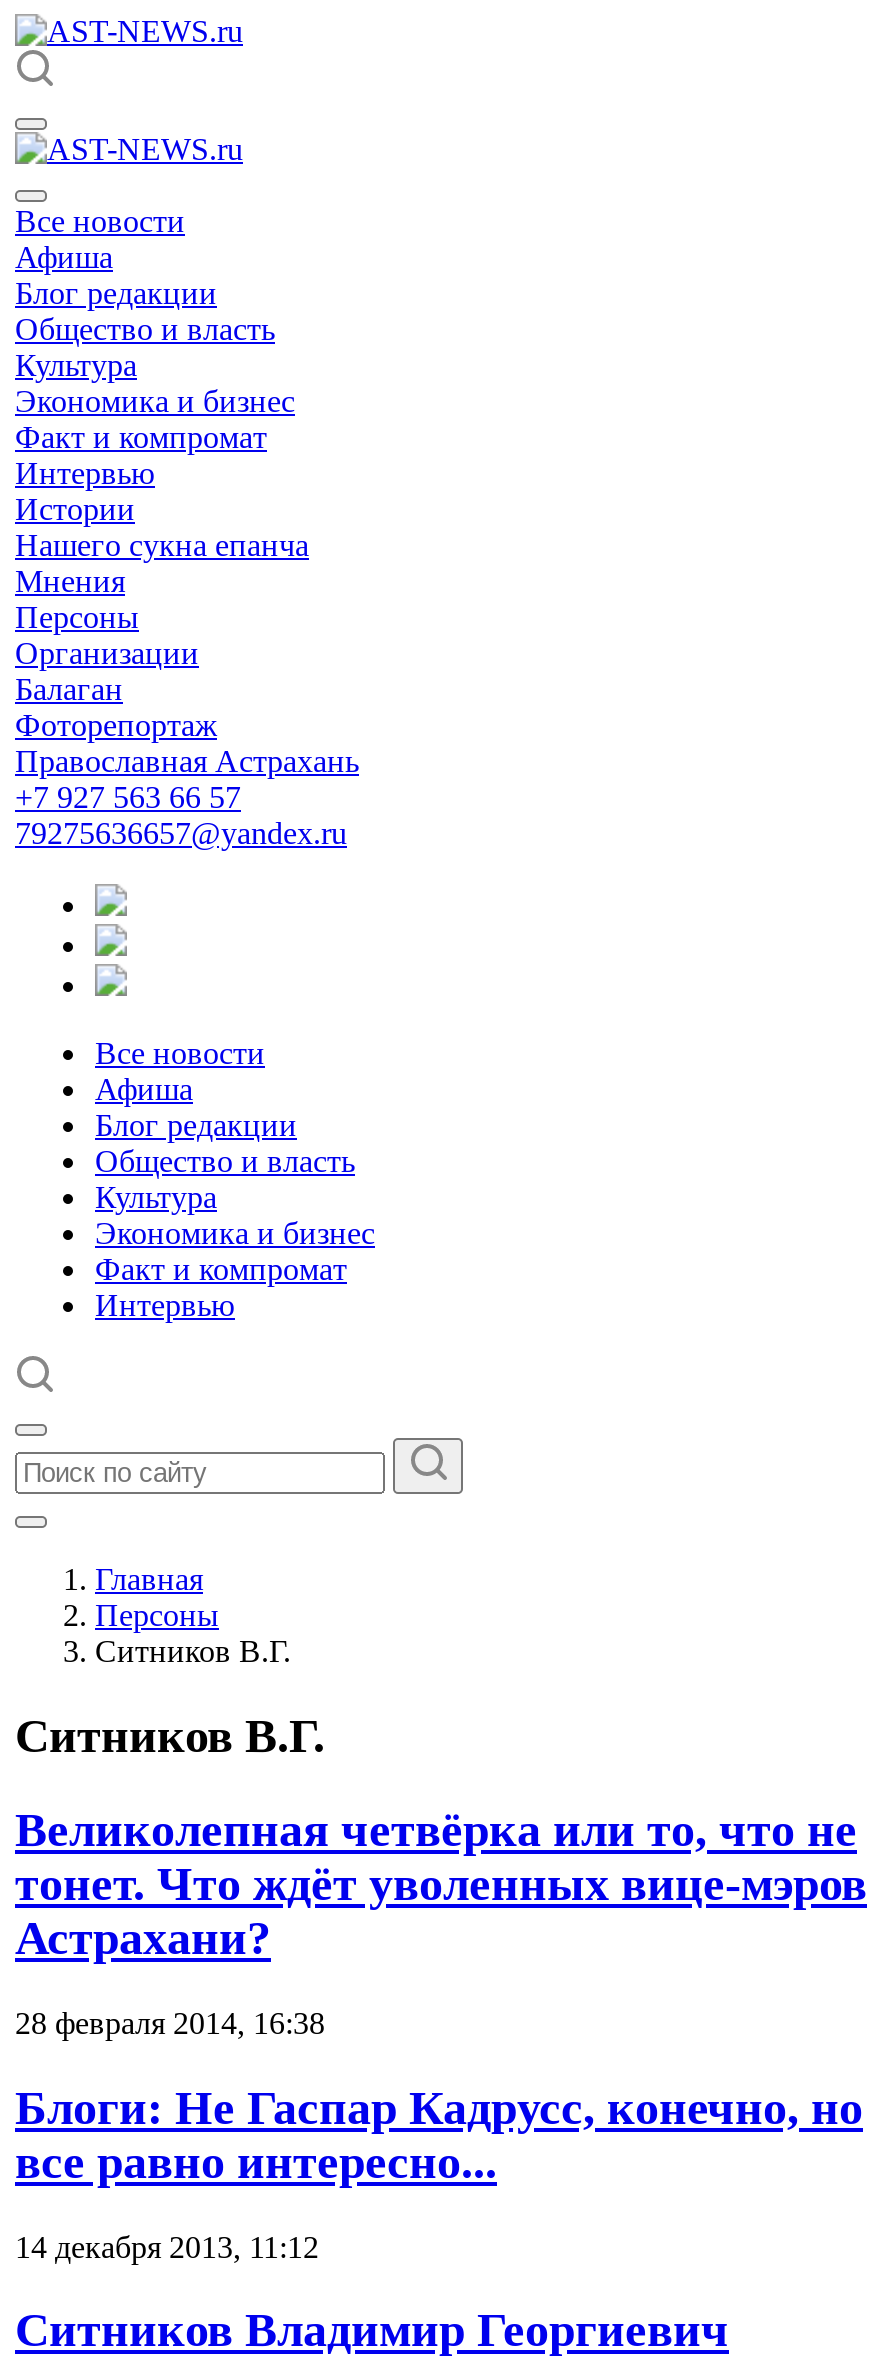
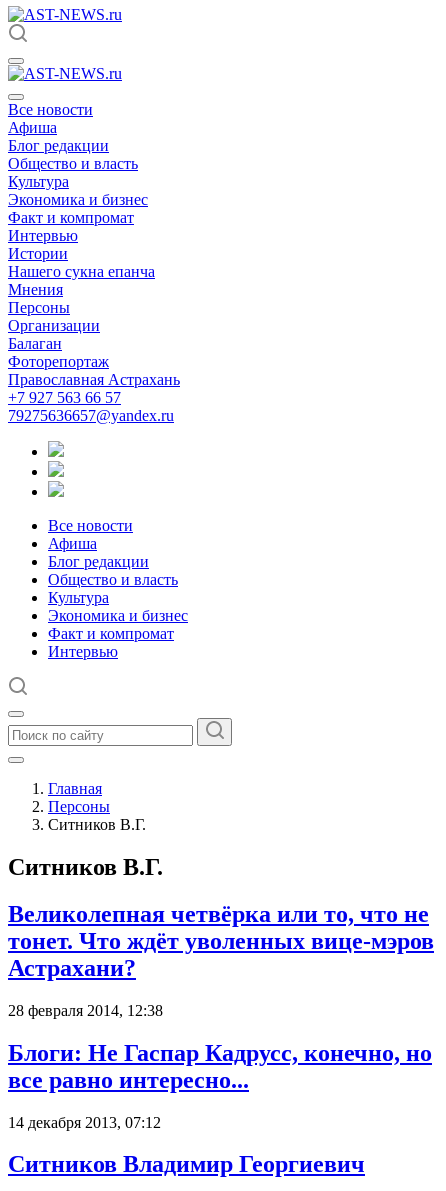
[15,2005,325,2039] 28 февраля 2014, 16:38 -> [8,1002,163,1019] 28 февраля 2014, 12:38
[15,2229,319,2263] 14 декабря 2013, 11:12 -> [8,1113,161,1130] 14 декабря 2013, 07:12

